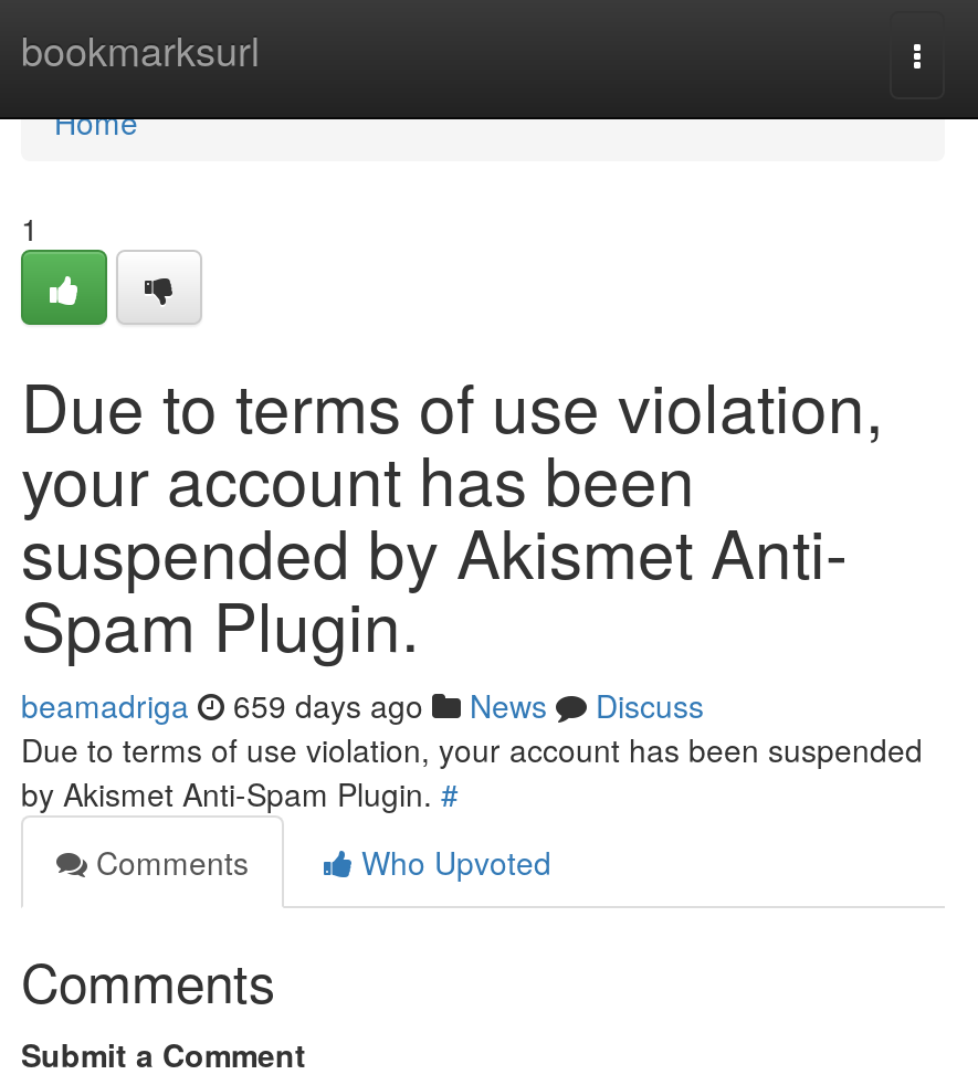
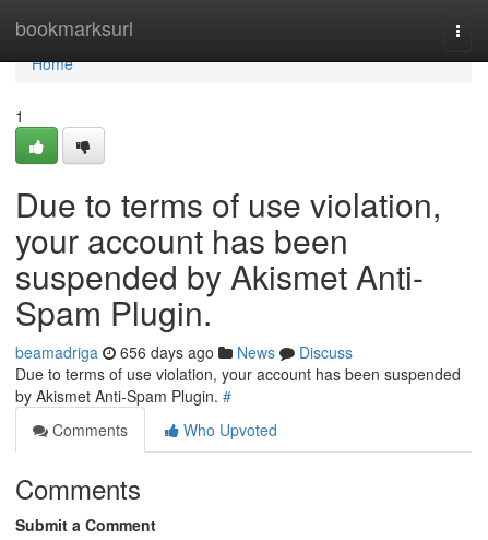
[21,683,704,727] beamadriga 659 days ago News Discuss -> [15,341,353,363] beamadriga 656 days ago News Discuss

